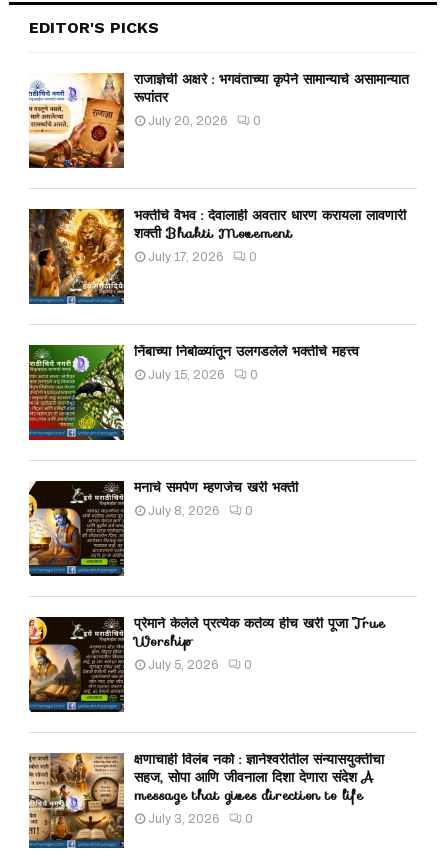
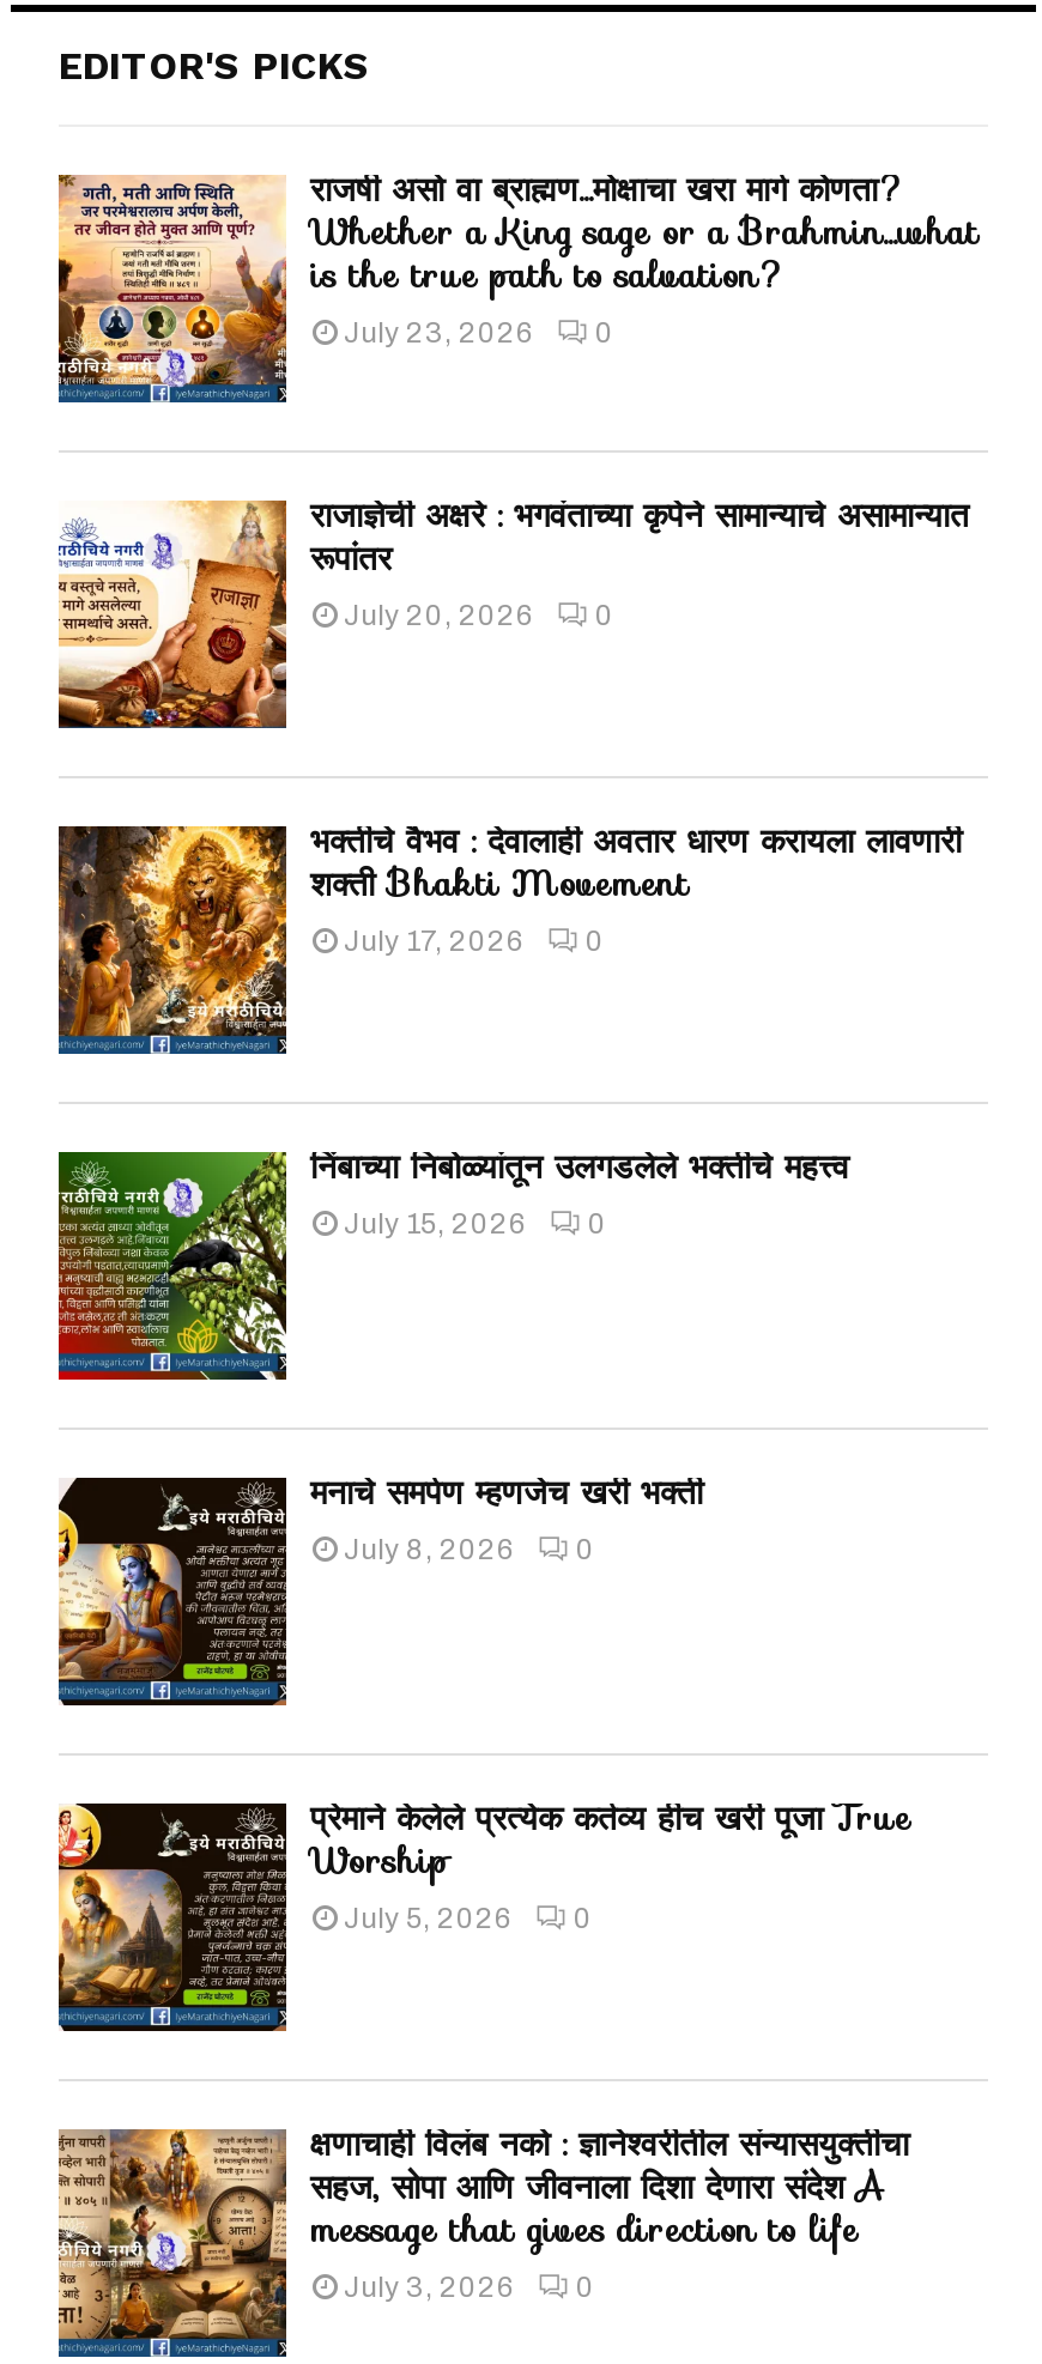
none -> [56,162,979,402] [image] | राजर्षी असो वा ब्राह्मण…मोक्षाचा खरा मार्ग कोणता? | Whether a King sage or a Brahmin…what | is the true path to salvation? | July 23, 2026 | 0

